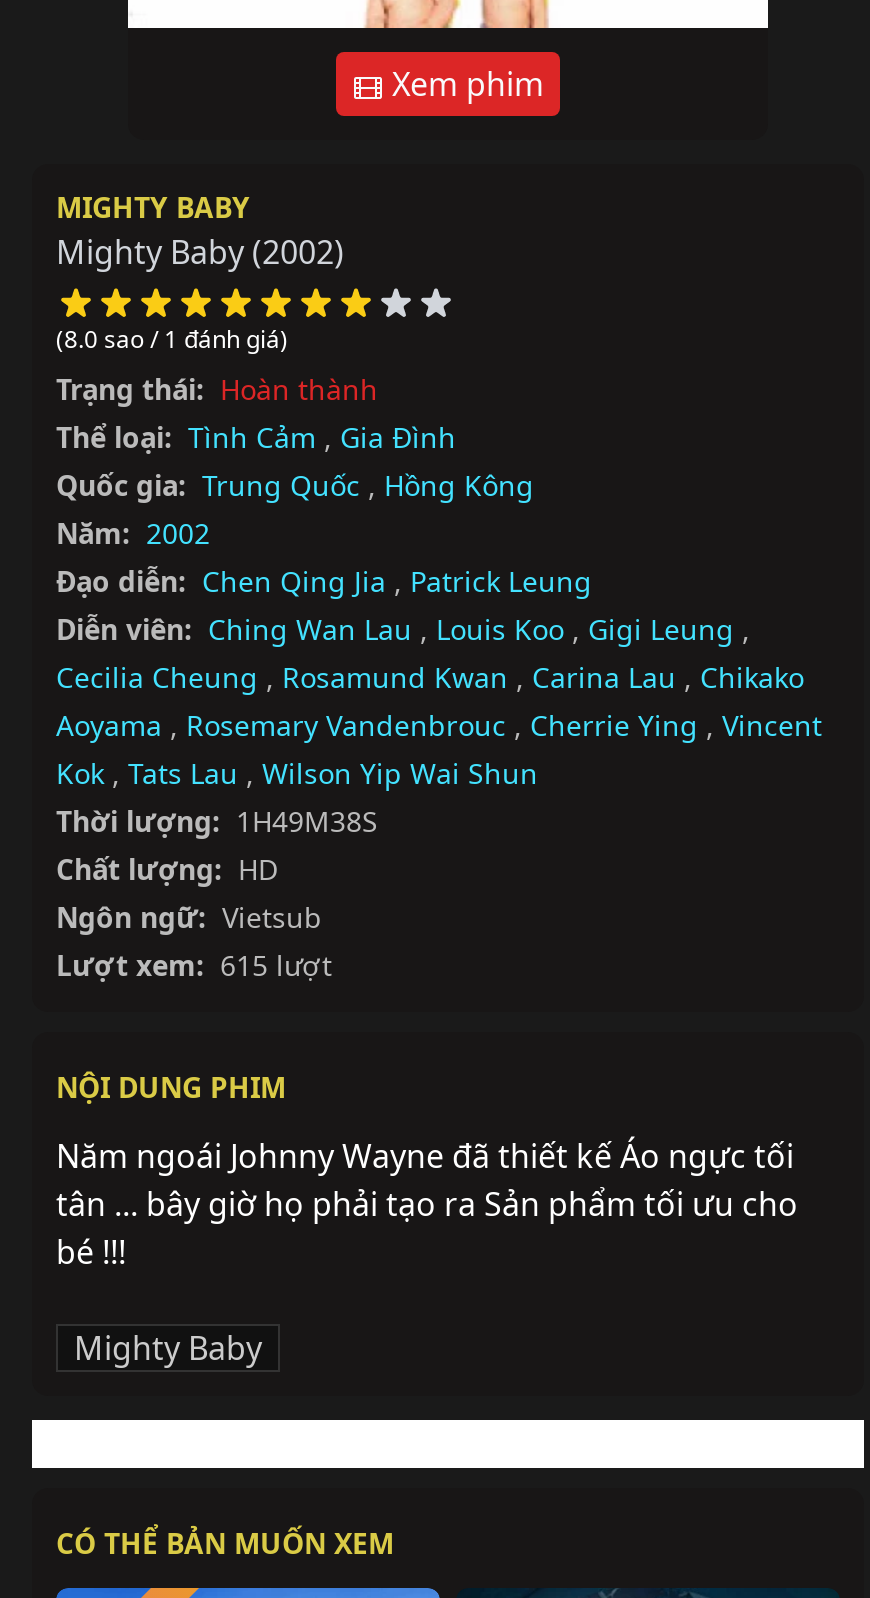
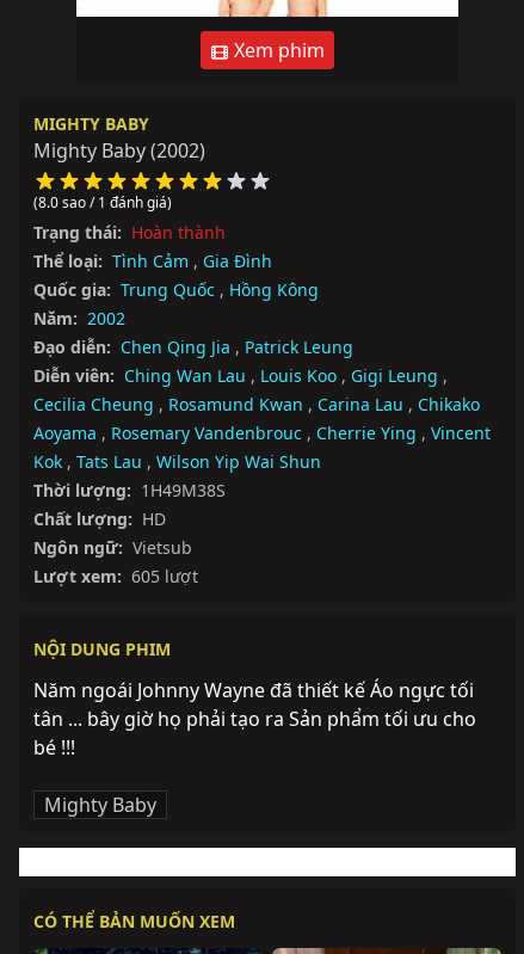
[56,946,332,984] Lượt xem: 615 lượt -> [33,565,198,587] Lượt xem: 605 lượt

